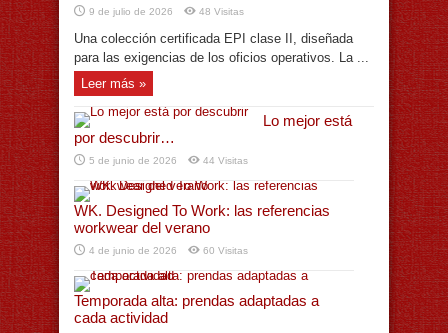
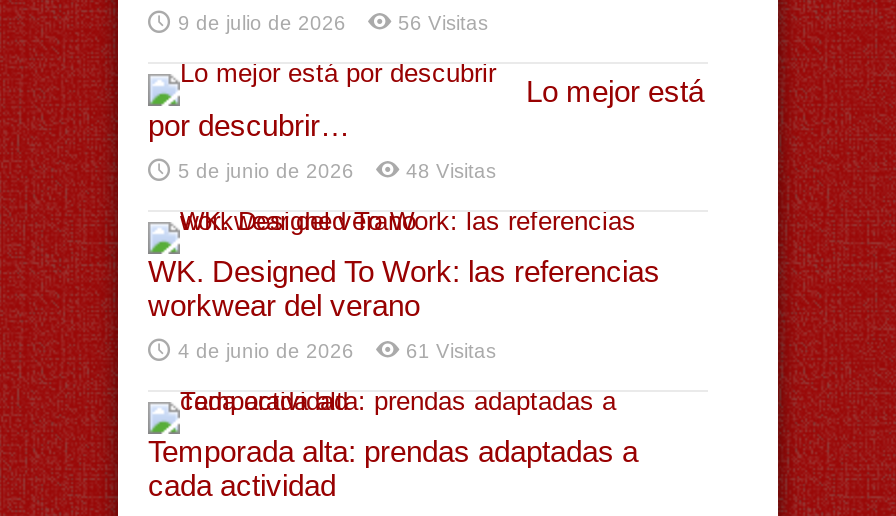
[74,6,369,91] 48 Visitas | Una colección certificada EPI clase II, diseñada | para las exigencias de los oficios operativos. La ... | Leer más » -> [398,12,488,34] 56 Visitas
[203,155,248,166] 44 Visitas -> [406,160,496,182] 48 Visitas
[203,245,248,256] 60 Visitas -> [406,340,496,362] 61 Visitas

